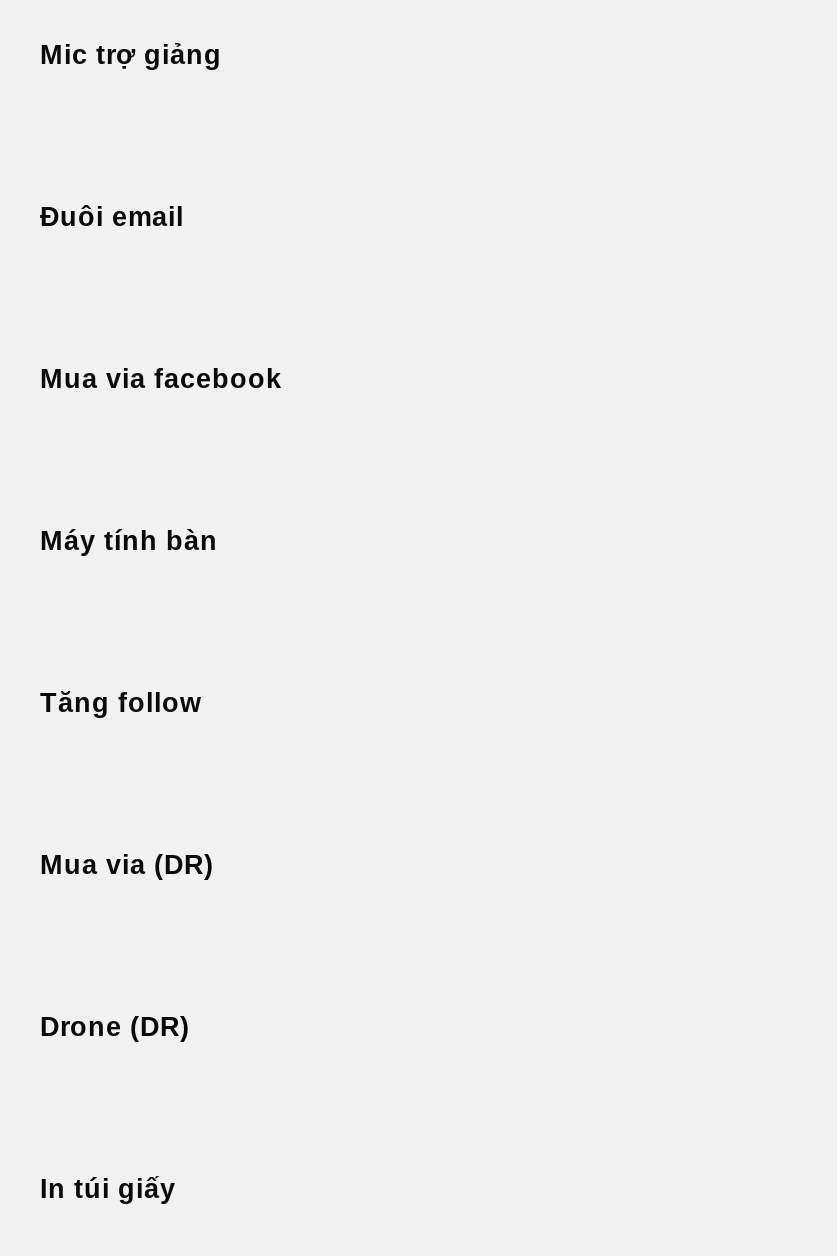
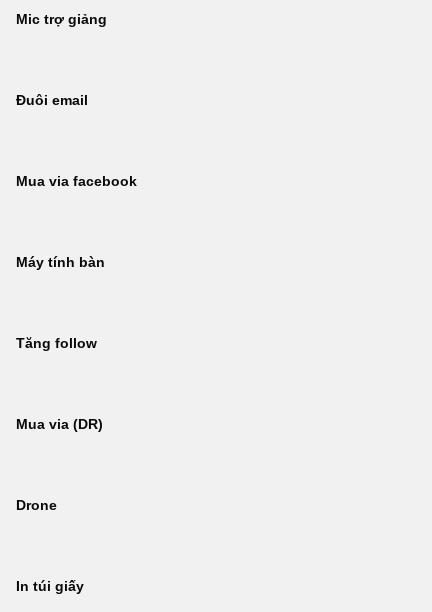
[40,1012,190,1042] Drone (DR) -> [16,498,57,513] Drone

